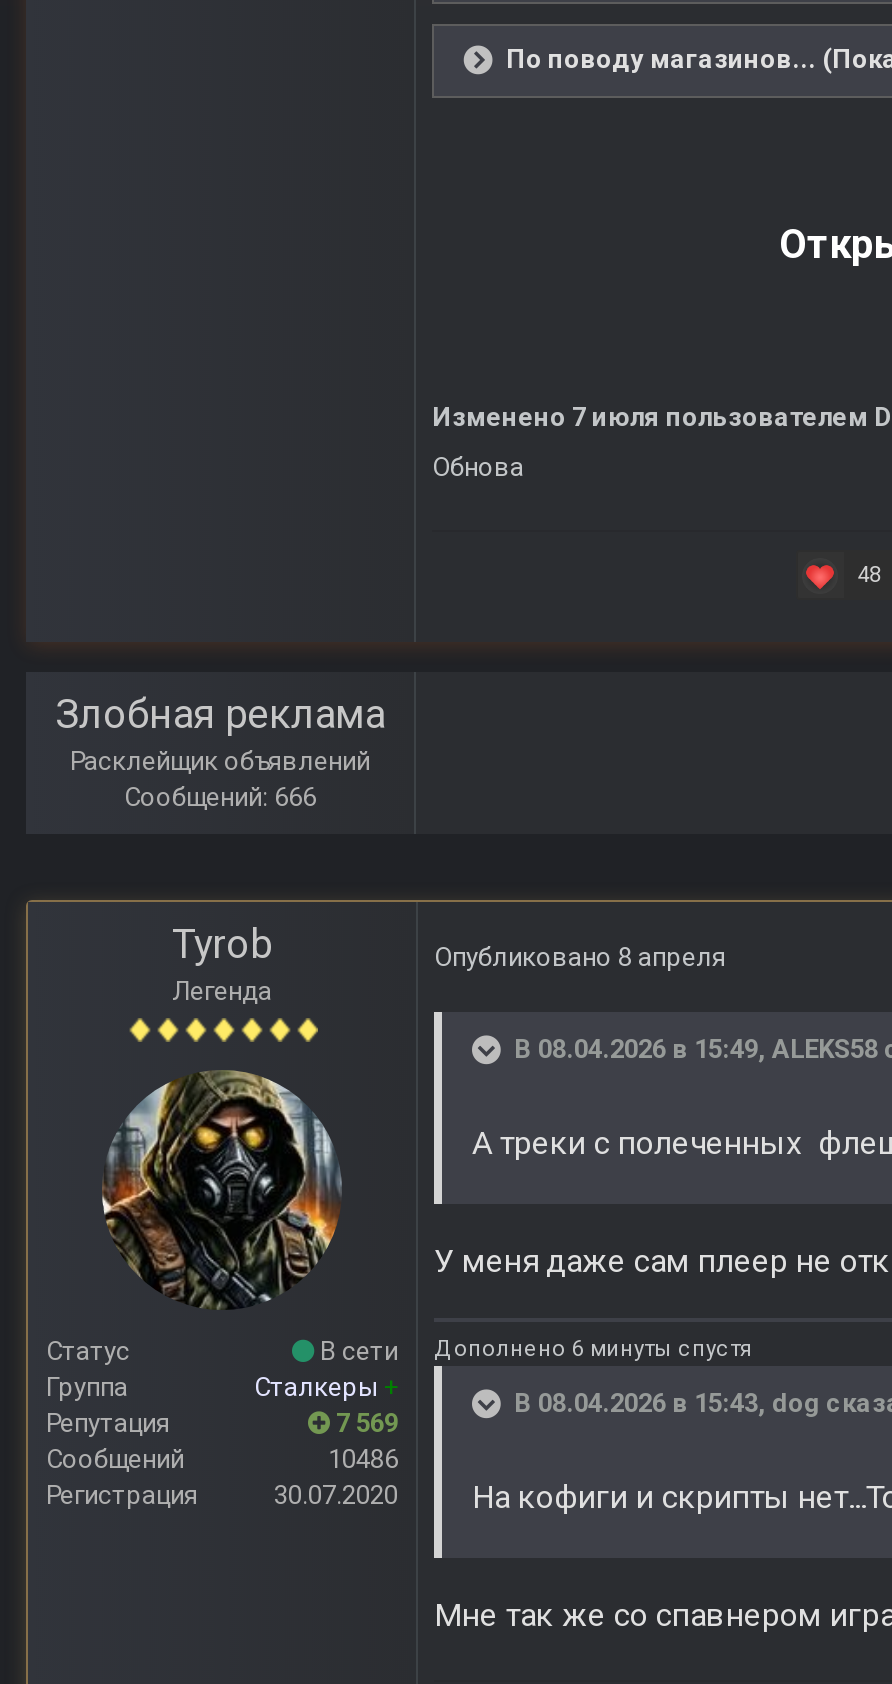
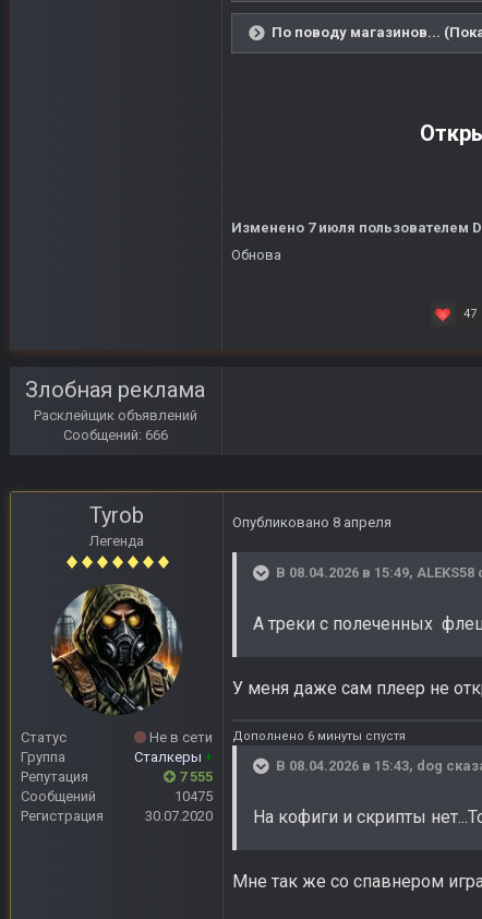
[857,562,881,588] 48 -> [463,307,476,321] 47
[314,1336,398,1366] В сети -> [146,729,213,746] Не в сети
[330,1408,398,1438] 7 569 -> [176,769,213,785] 7 555
[328,1444,398,1474] 10486 -> [174,788,213,805] 10475

